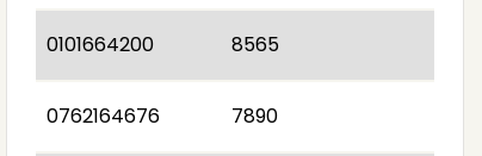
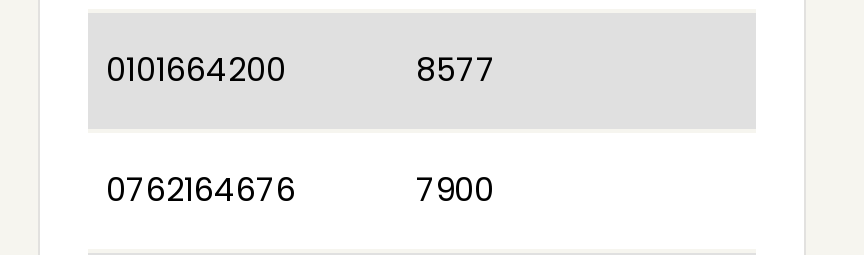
[231,31,279,58] 8565 -> [416,47,496,93] 8577
[231,102,278,130] 7890 -> [416,167,494,213] 7900

